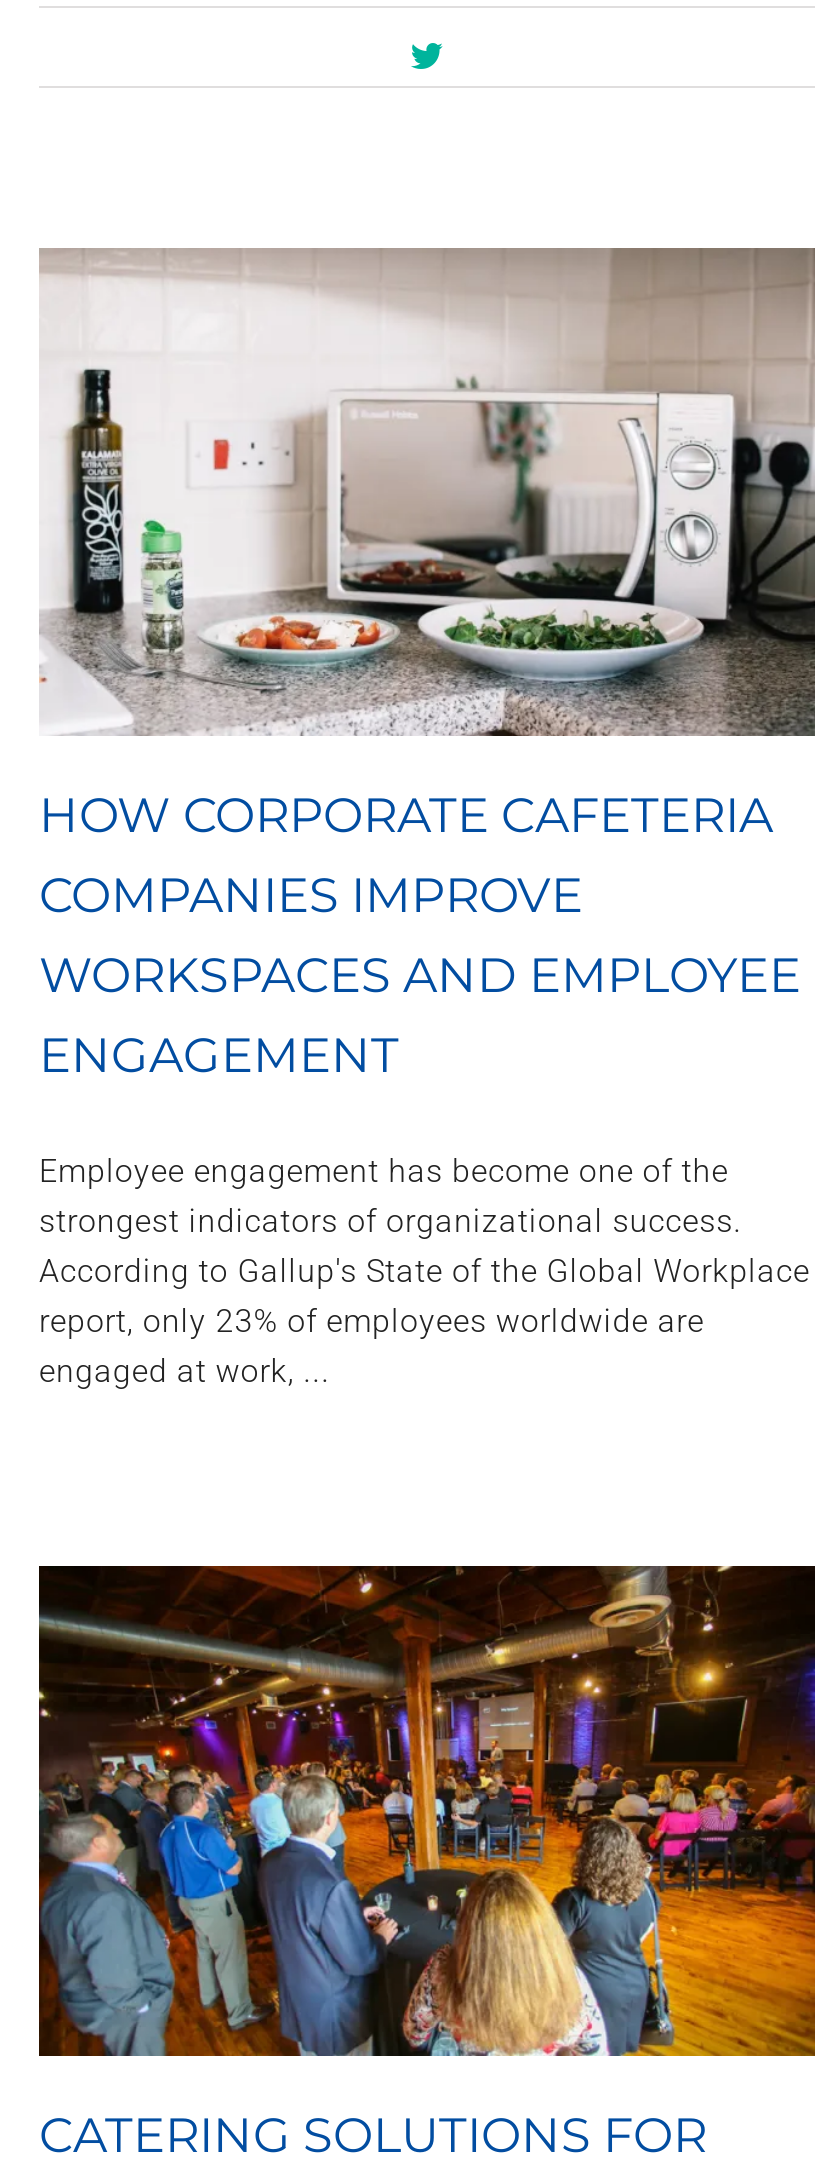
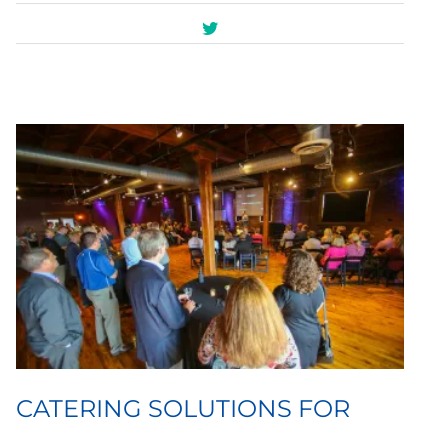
[39,247,817,1391] [image] | HOW CORPORATE CAFETERIA | COMPANIES IMPROVE | WORKSPACES AND EMPLOYEE | ENGAGEMENT | Employee engagement has become one of the | strongest indicators of organizational success. | According to Gallup's State of the Global Workplace | report, only 23% of employees worldwide are | engaged at work, ... -> none

